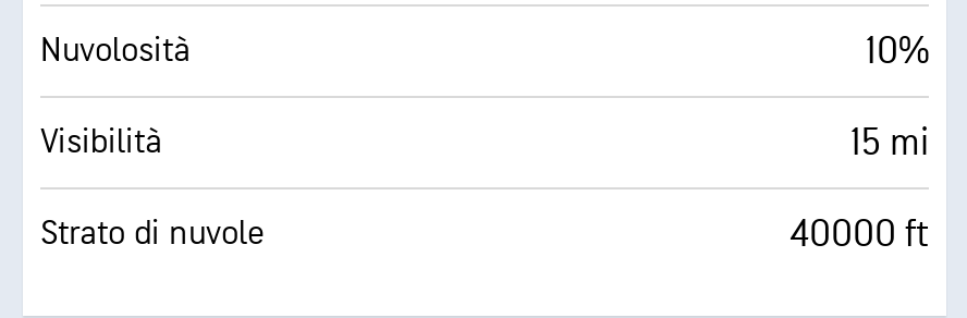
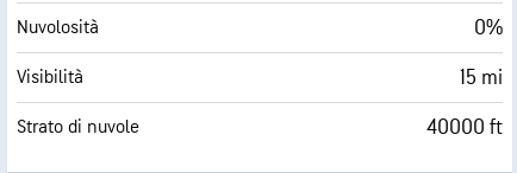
[866,28,929,74] 10% -> [474,15,503,40] 0%

